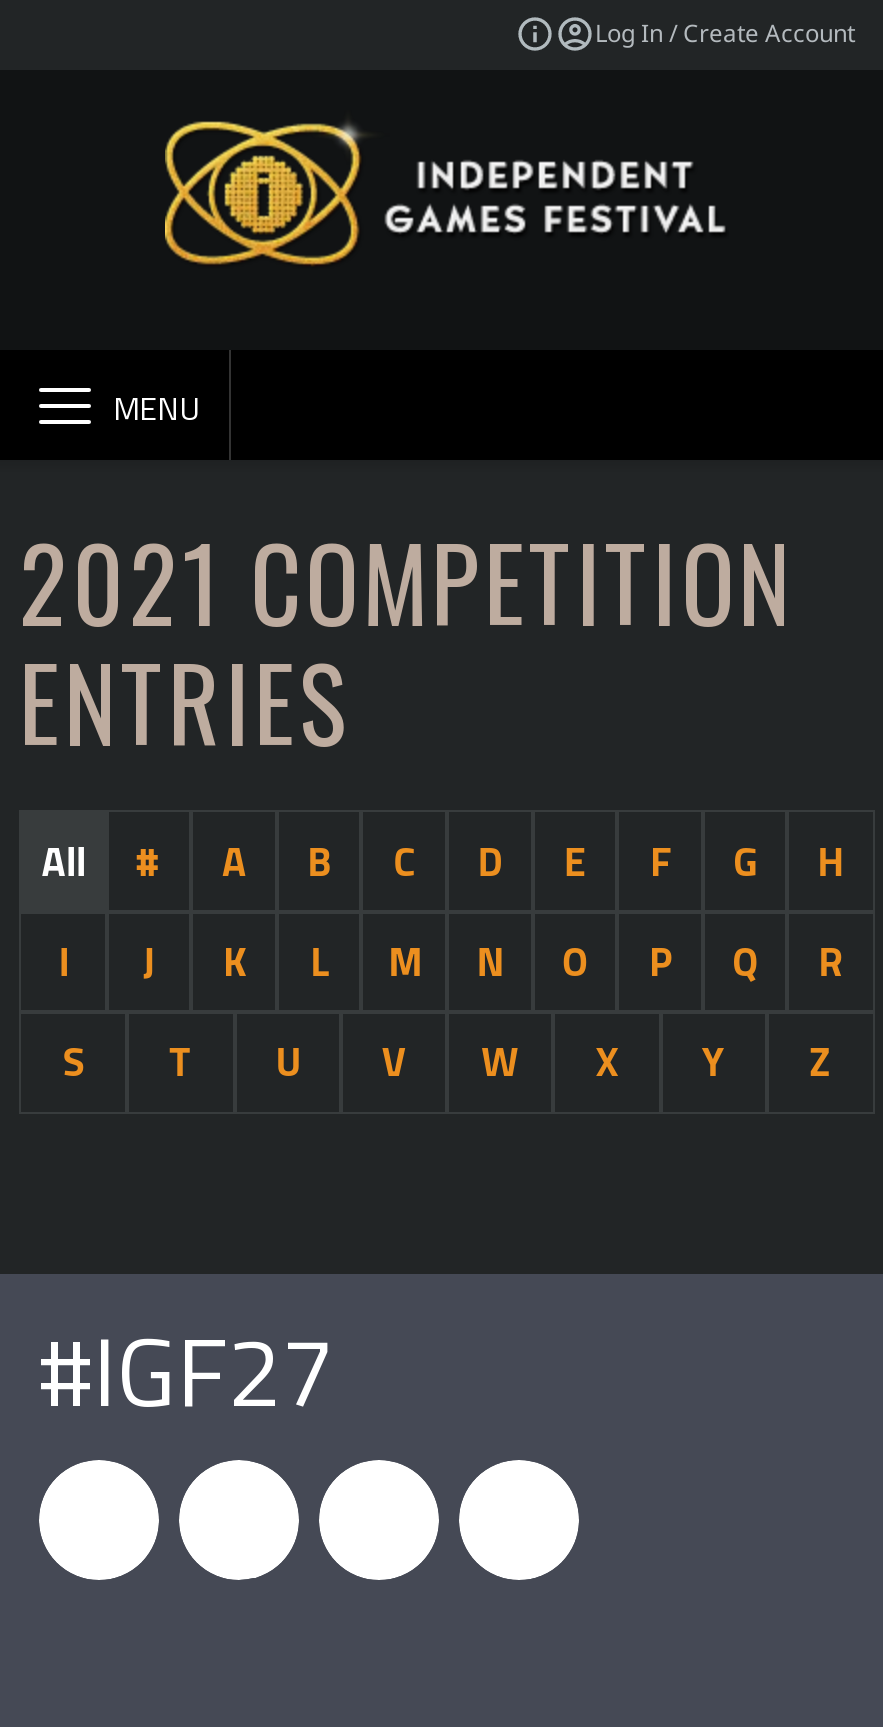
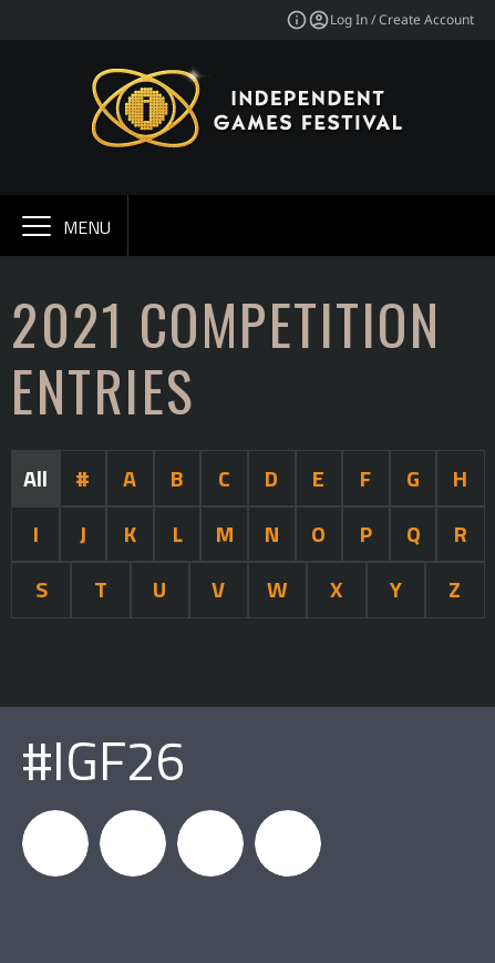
[39,1298,335,1444] #IGF27 -> [22,720,186,801] #IGF26

